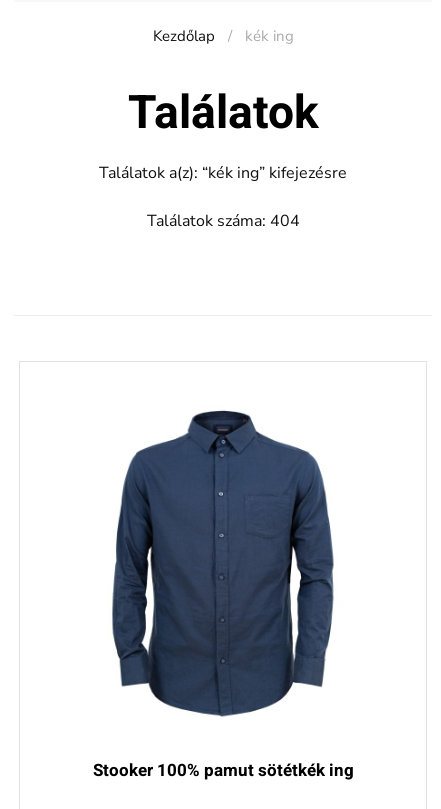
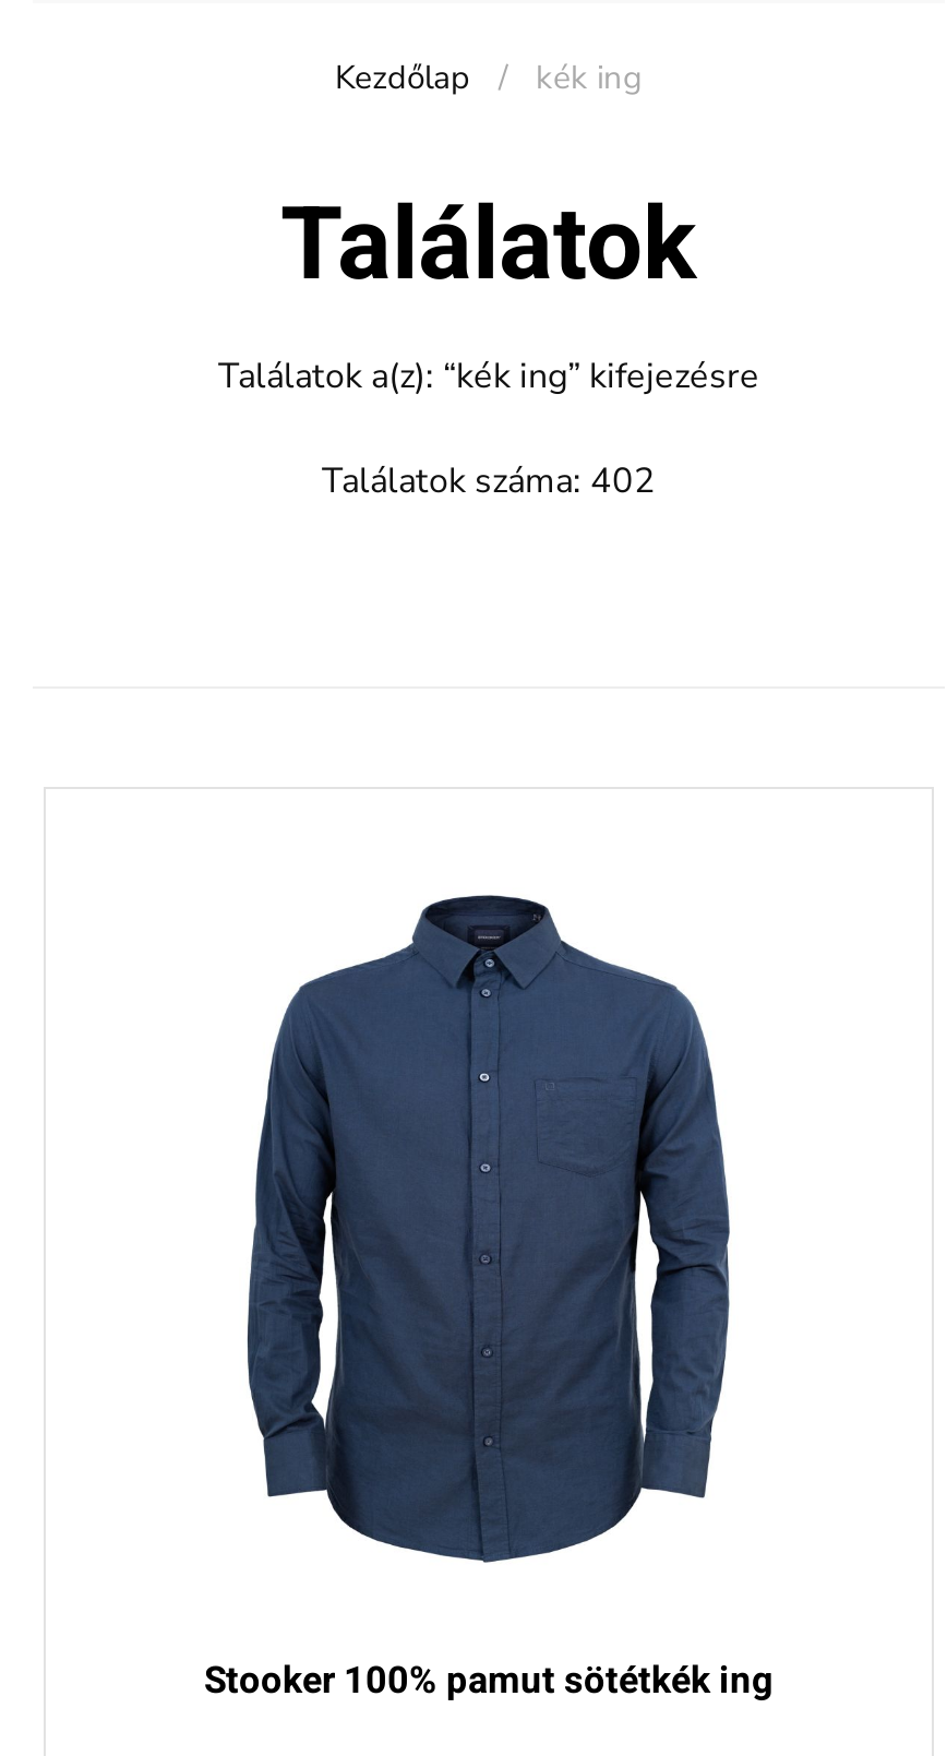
[146,210,299,232] Találatok száma: 404 -> [322,457,656,505] Találatok száma: 402

